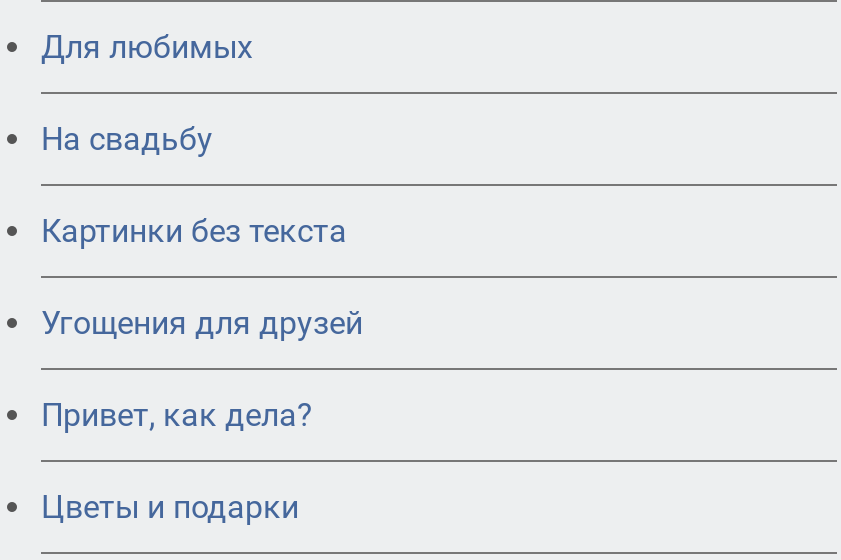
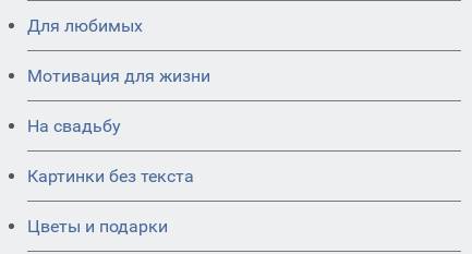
none -> [27,65,210,86] Мотивация для жизни
moved [41,120,347,250] -> [27,116,194,186]: На свадьбу | Картинки без текста
[41,304,363,434] Угощения для друзей | Привет, как дела? -> none

